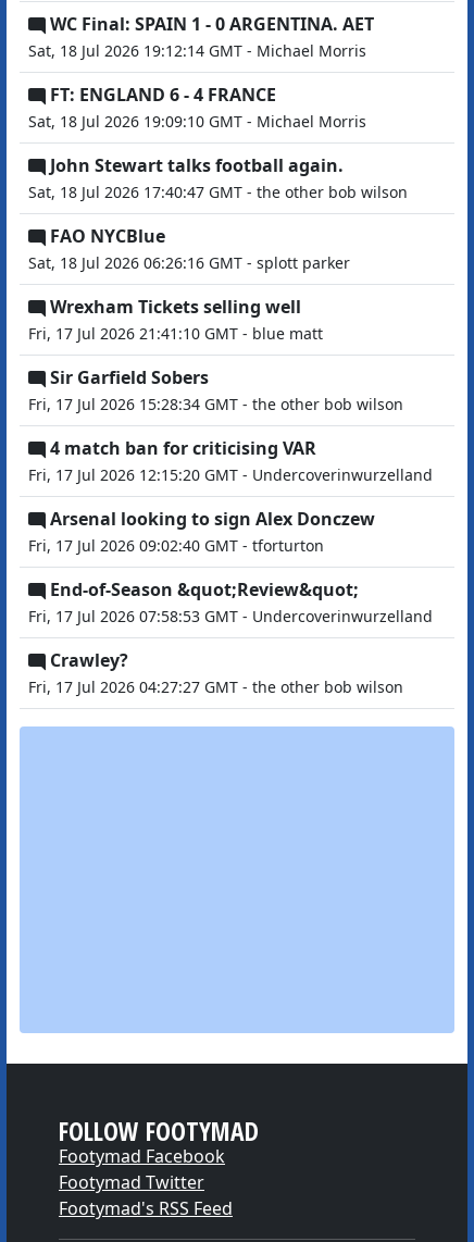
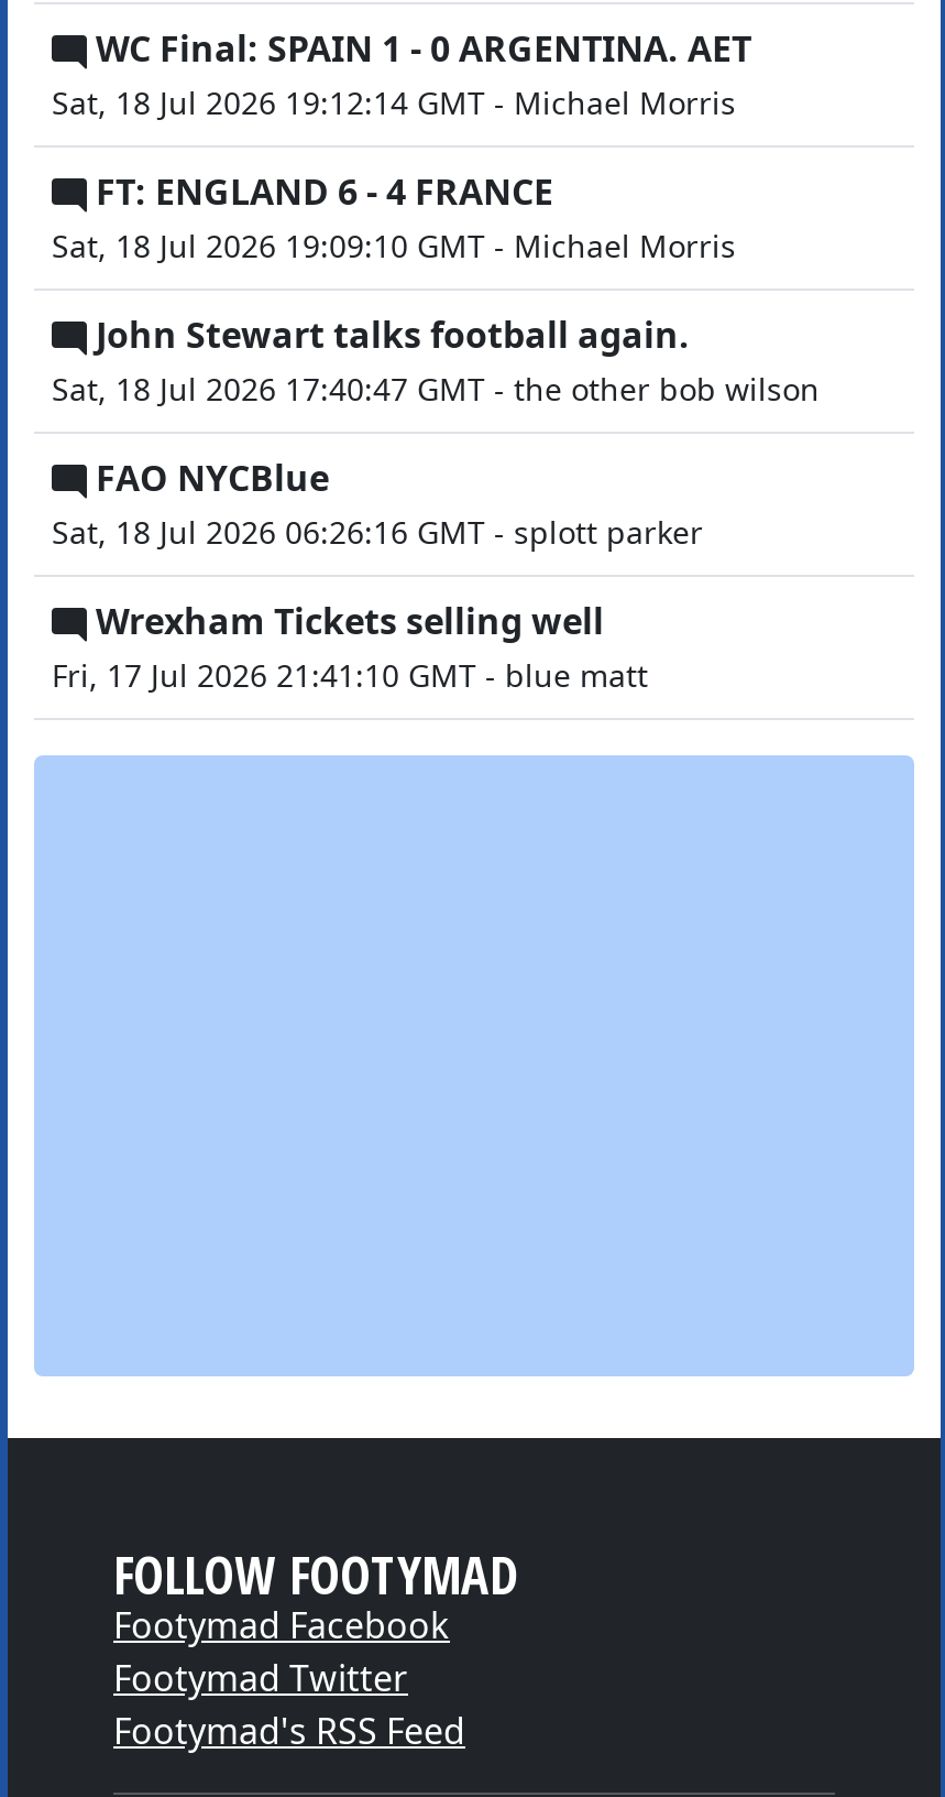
[28,365,433,697] Sir Garfield Sobers | Fri, 17 Jul 2026 15:28:34 GMT - the other bob wilson | 4 match ban for criticising VAR | Fri, 17 Jul 2026 12:15:20 GMT - Undercoverinwurzelland | Arsenal looking to sign Alex Donczew | Fri, 17 Jul 2026 09:02:40 GMT - tforturton | End‑of‑Season &quot;Review&quot; | Fri, 17 Jul 2026 07:58:53 GMT - Undercoverinwurzelland | Crawley? | Fri, 17 Jul 2026 04:27:27 GMT - the other bob wilson -> none

